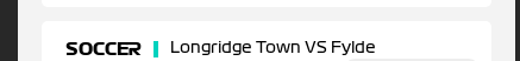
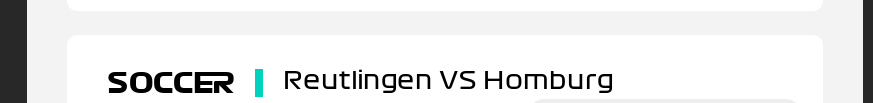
[170,41,376,55] Longridge Town VS Fylde -> [283,69,613,93] Reutlingen VS Homburg

